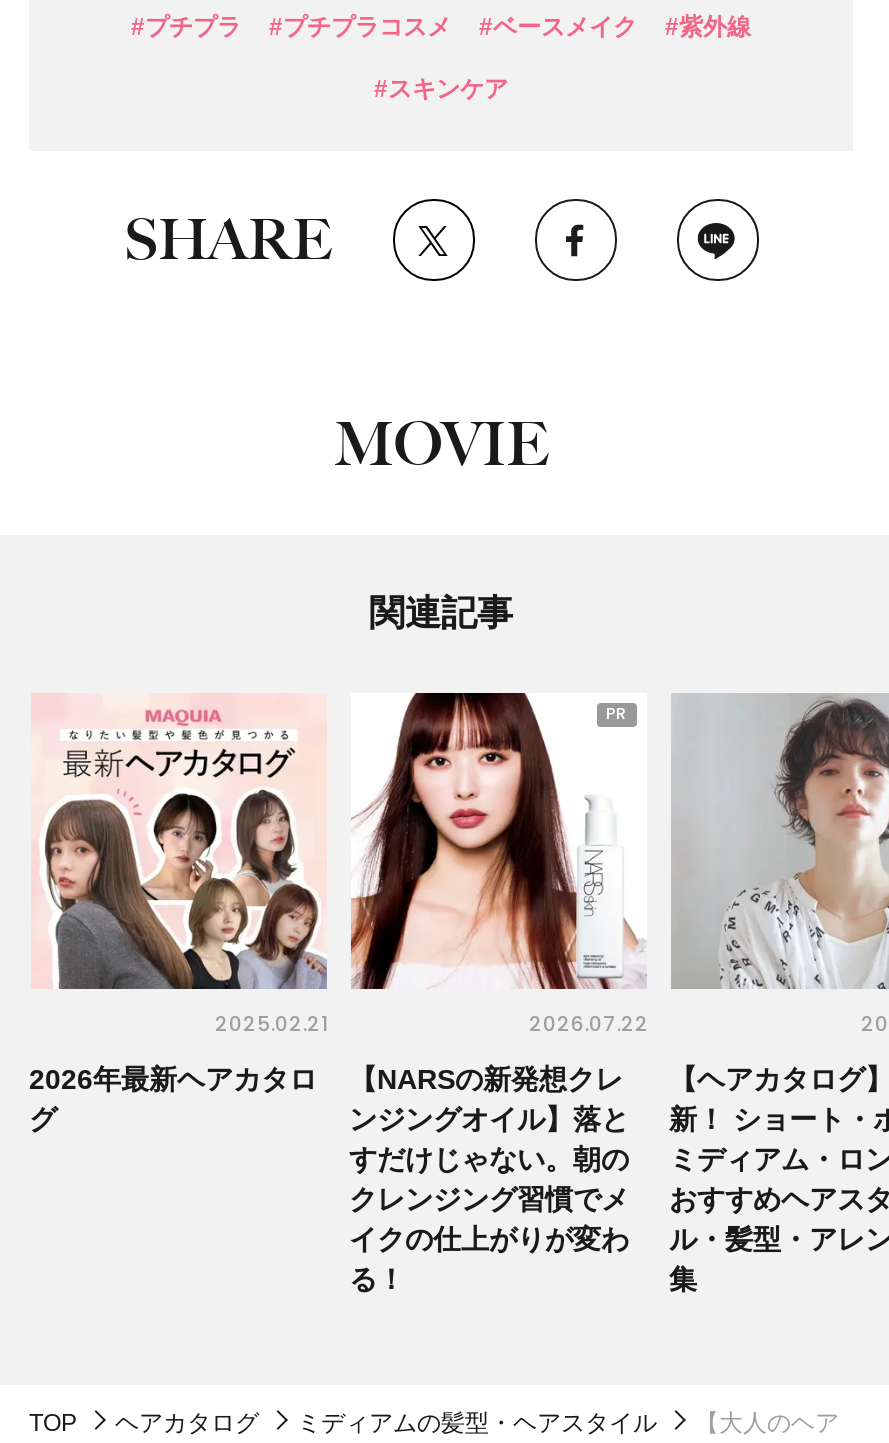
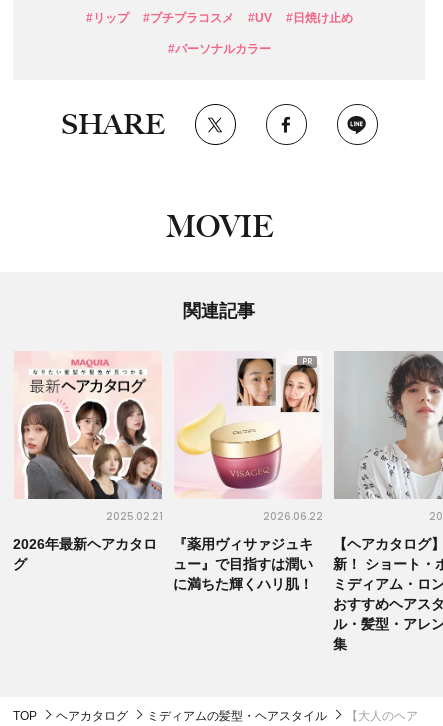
[131,13,241,41] #プチプラ -> [85,11,128,25] #リップ
[479,13,751,41] #ベースメイク | #紫外線 -> [247,11,352,25] #UV | #日焼け止め
[374,75,508,103] #スキンケア -> [167,42,270,56] #パーソナルカラー
[349,691,649,1039] [image] | 2026.07.22 -> [174,351,323,524] [image] | 2026.06.22
[349,1063,629,1295] 【NARSの新発想クレ | ンジングオイル】落と | すだけじゃない。朝の | クレンジング習慣でメ | イクの仕上がりが変わ | る！ -> [173,536,313,592] 『薬用ヴィサァジュキ | ュー』で目指すは潤い | に満ちた輝くハリ肌！

